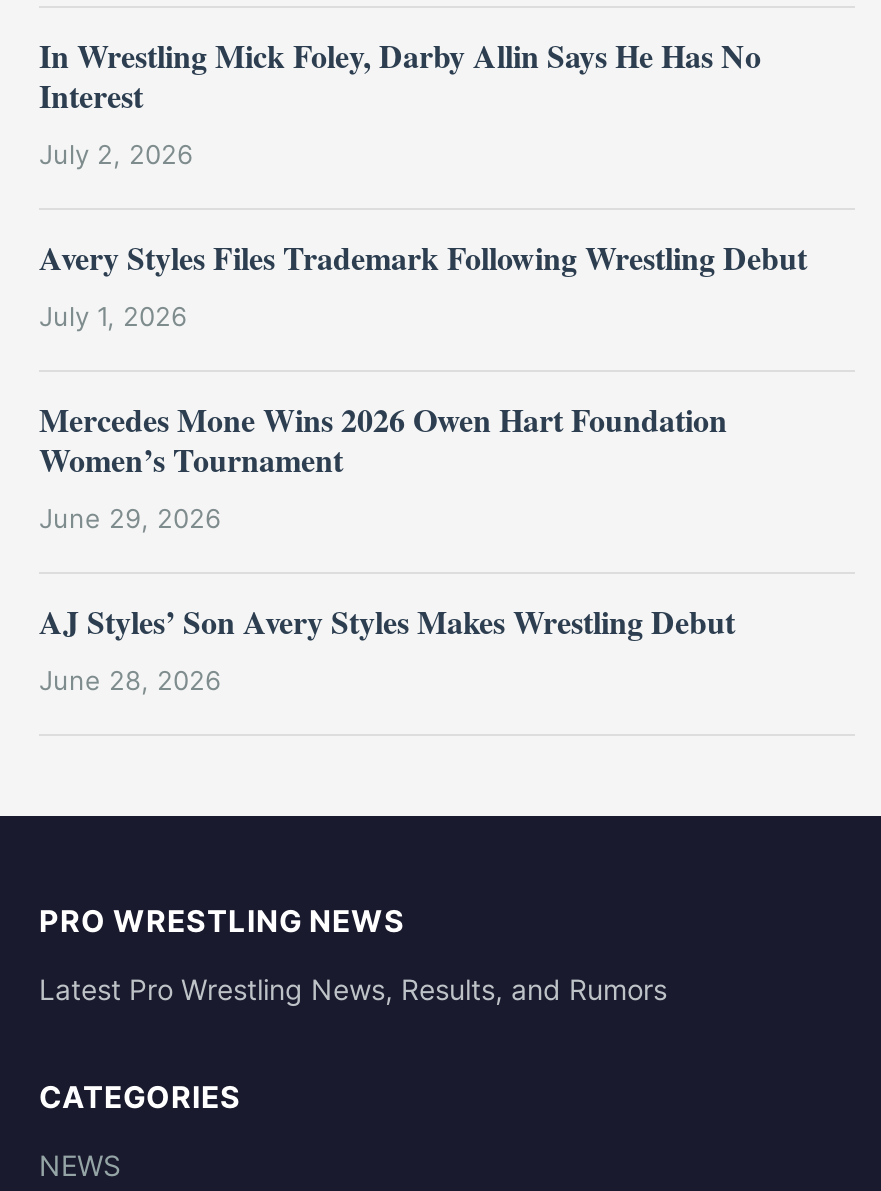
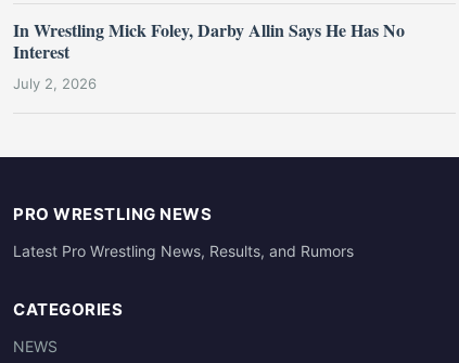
[39,234,807,696] Avery Styles Files Trademark Following Wrestling Debut | July 1, 2026 | Mercedes Mone Wins 2026 Owen Hart Foundation | Women’s Tournament | June 29, 2026 | AJ Styles’ Son Avery Styles Makes Wrestling Debut | June 28, 2026 -> none

